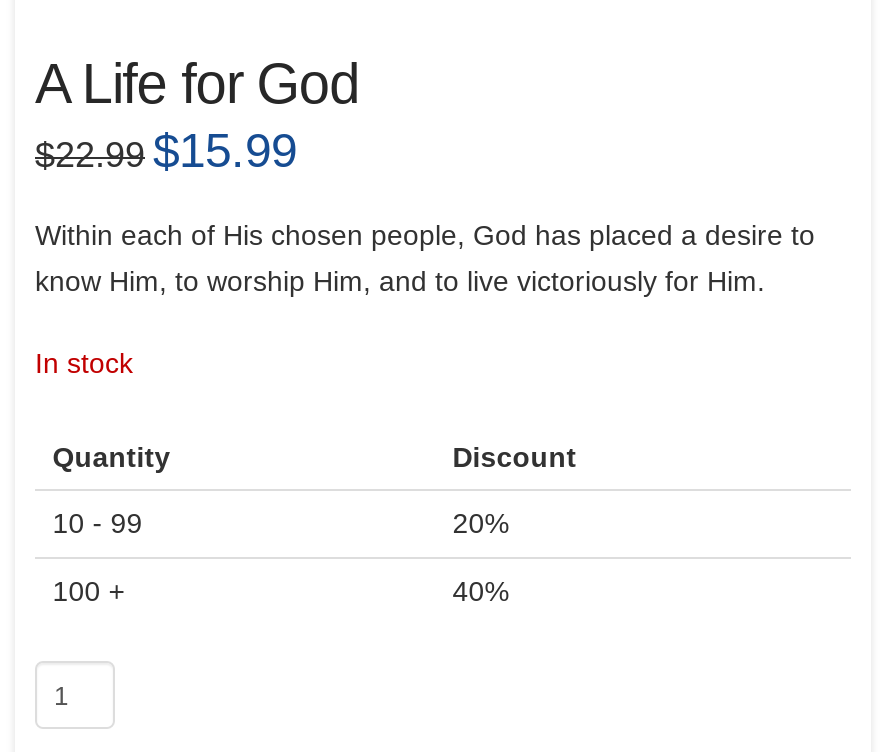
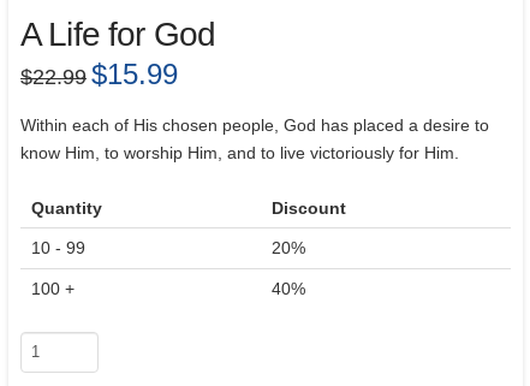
[35,347,133,379] In stock -> none

